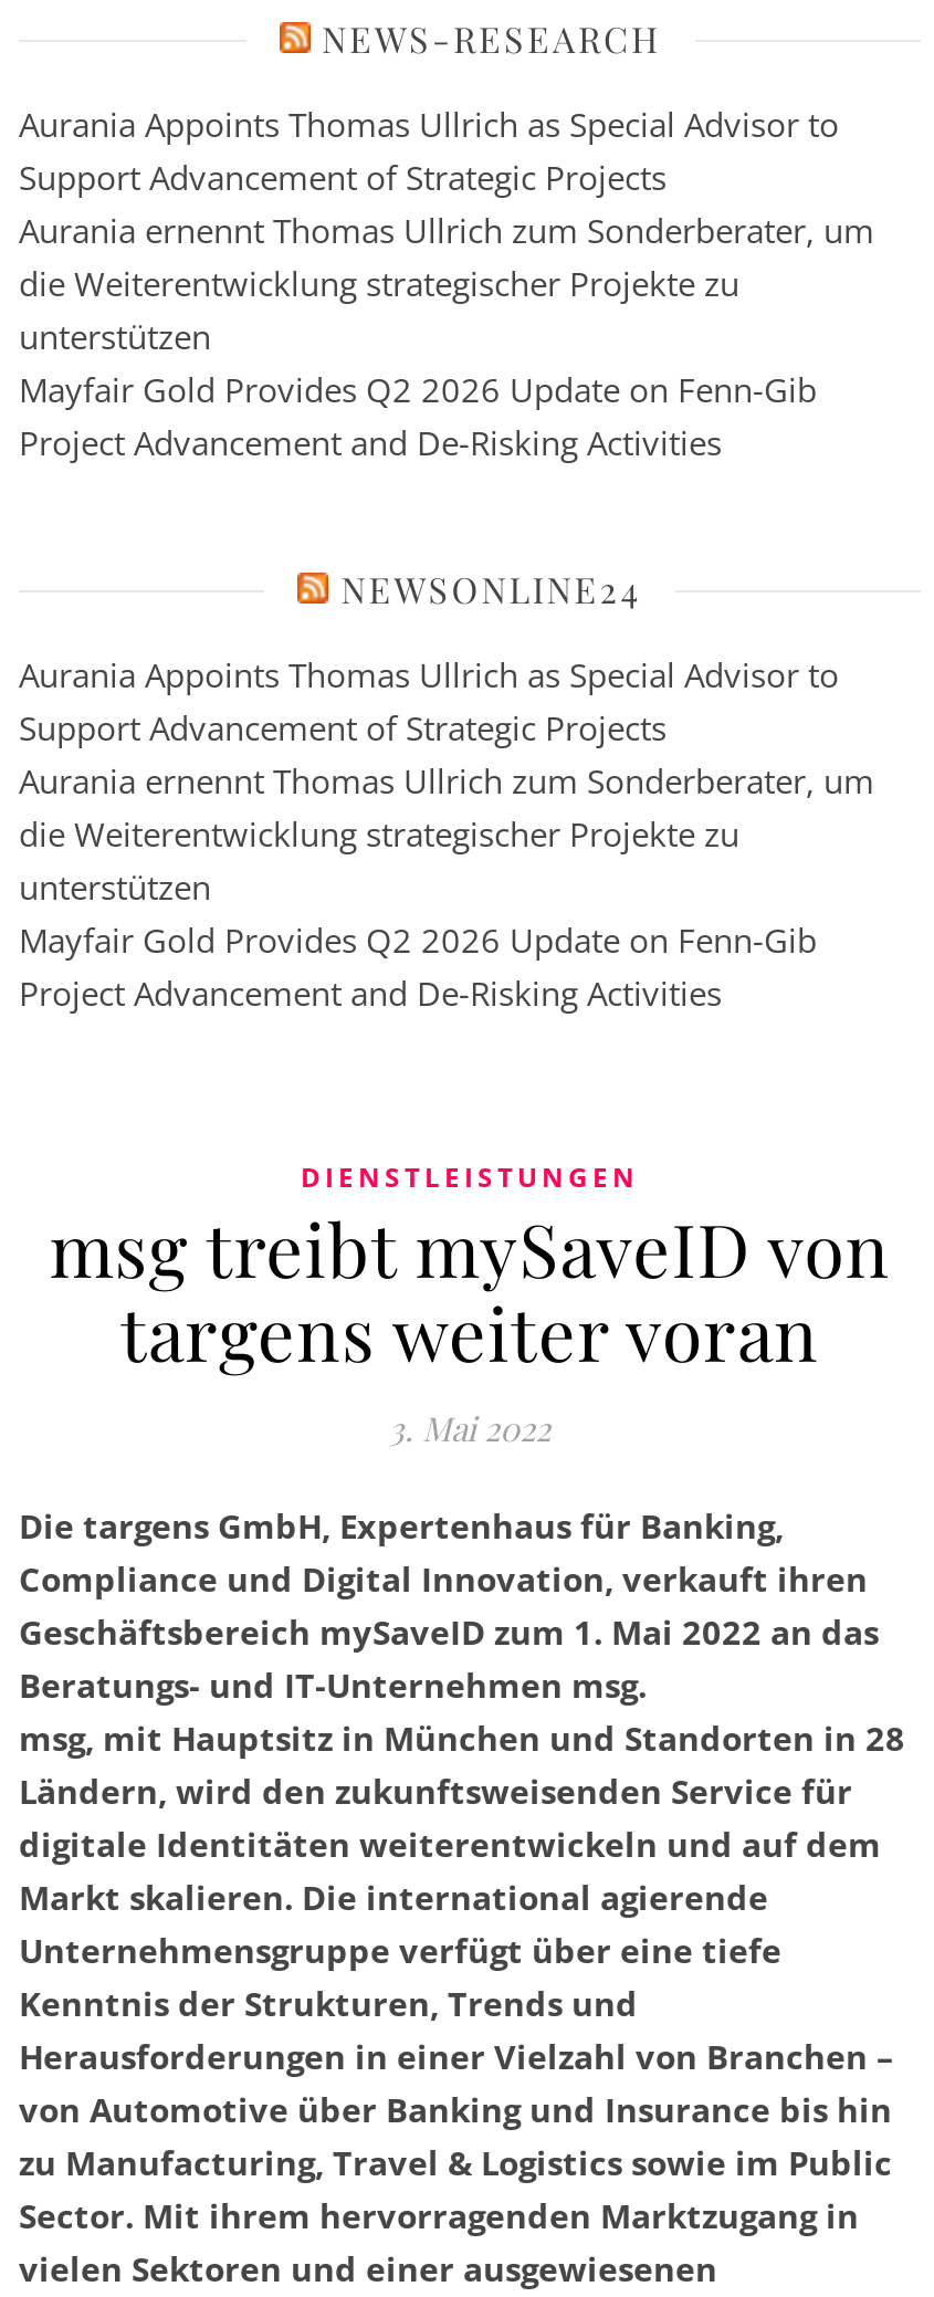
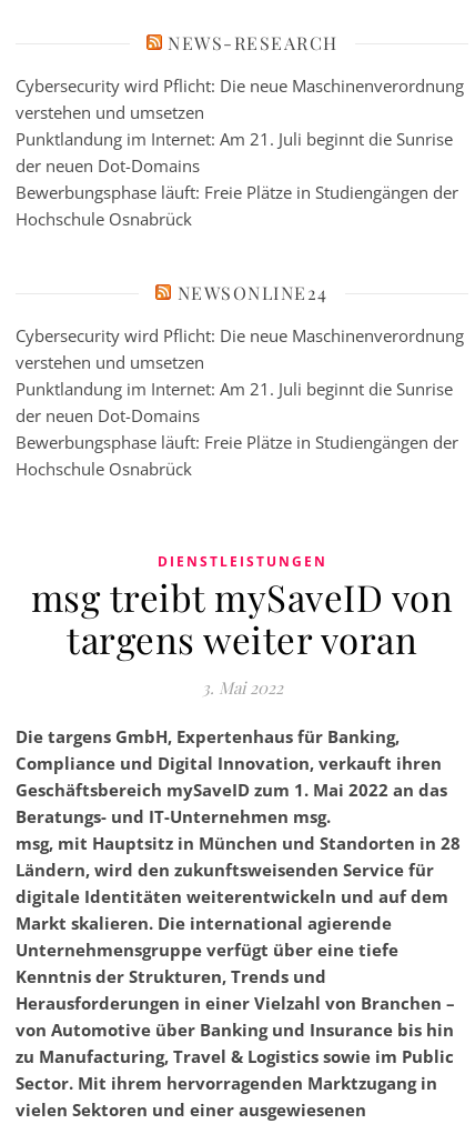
[19,102,874,464] Aurania Appoints Thomas Ullrich as Special Advisor to | Support Advancement of Strategic Projects | Aurania ernennt Thomas Ullrich zum Sonderberater, um | die Weiterentwicklung strategischer Projekte zu | unterstützen | Mayfair Gold Provides Q2 2026 Update on Fenn-Gib | Project Advancement and De-Risking Activities -> [16,74,464,230] Cybersecurity wird Pflicht: Die neue Maschinenverordnung | verstehen und umsetzen | Punktlandung im Internet: Am 21. Juli beginnt die Sunrise | der neuen Dot-Domains | Bewerbungsphase läuft: Freie Plätze in Studiengängen der | Hochschule Osnabrück
[19,652,874,1015] Aurania Appoints Thomas Ullrich as Special Advisor to | Support Advancement of Strategic Projects | Aurania ernennt Thomas Ullrich zum Sonderberater, um | die Weiterentwicklung strategischer Projekte zu | unterstützen | Mayfair Gold Provides Q2 2026 Update on Fenn-Gib | Project Advancement and De-Risking Activities -> [16,324,464,480] Cybersecurity wird Pflicht: Die neue Maschinenverordnung | verstehen und umsetzen | Punktlandung im Internet: Am 21. Juli beginnt die Sunrise | der neuen Dot-Domains | Bewerbungsphase läuft: Freie Plätze in Studiengängen der | Hochschule Osnabrück

